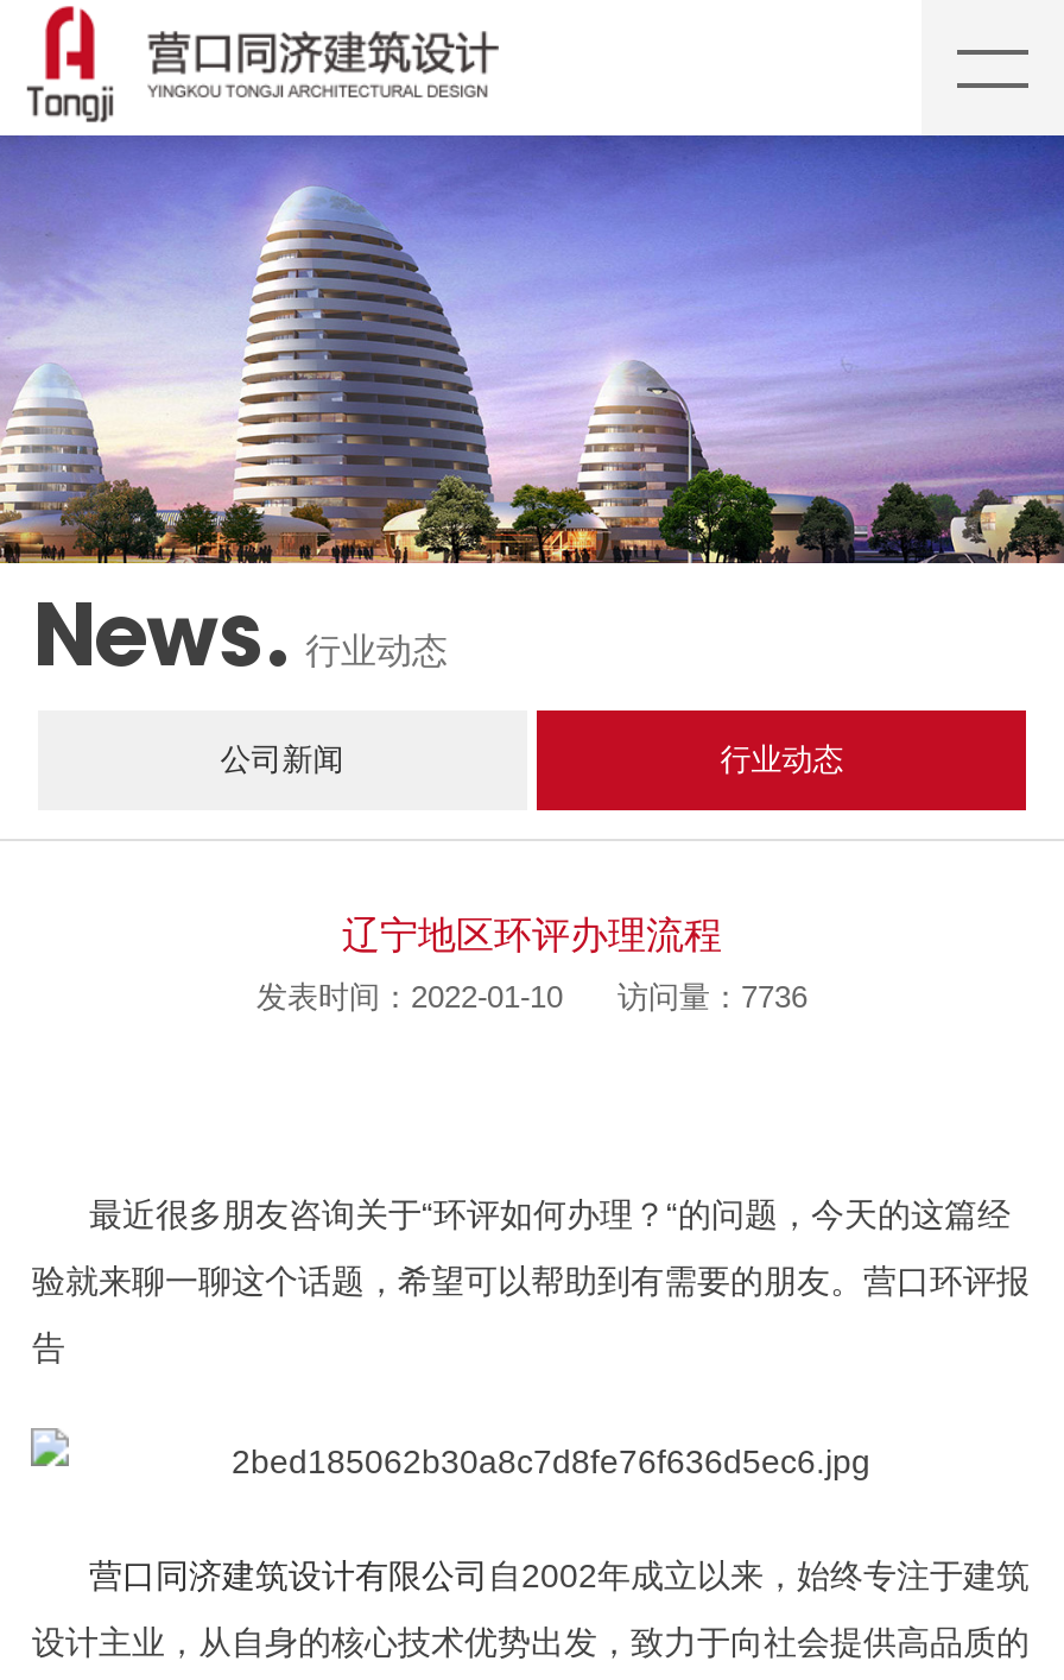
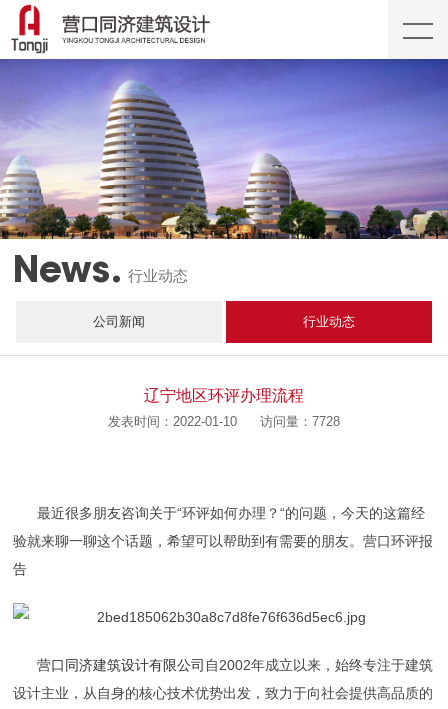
[256,979,807,1015] 发表时间：2022-01-10 访问量：7736 -> [108,414,340,429] 发表时间：2022-01-10 访问量：7728

